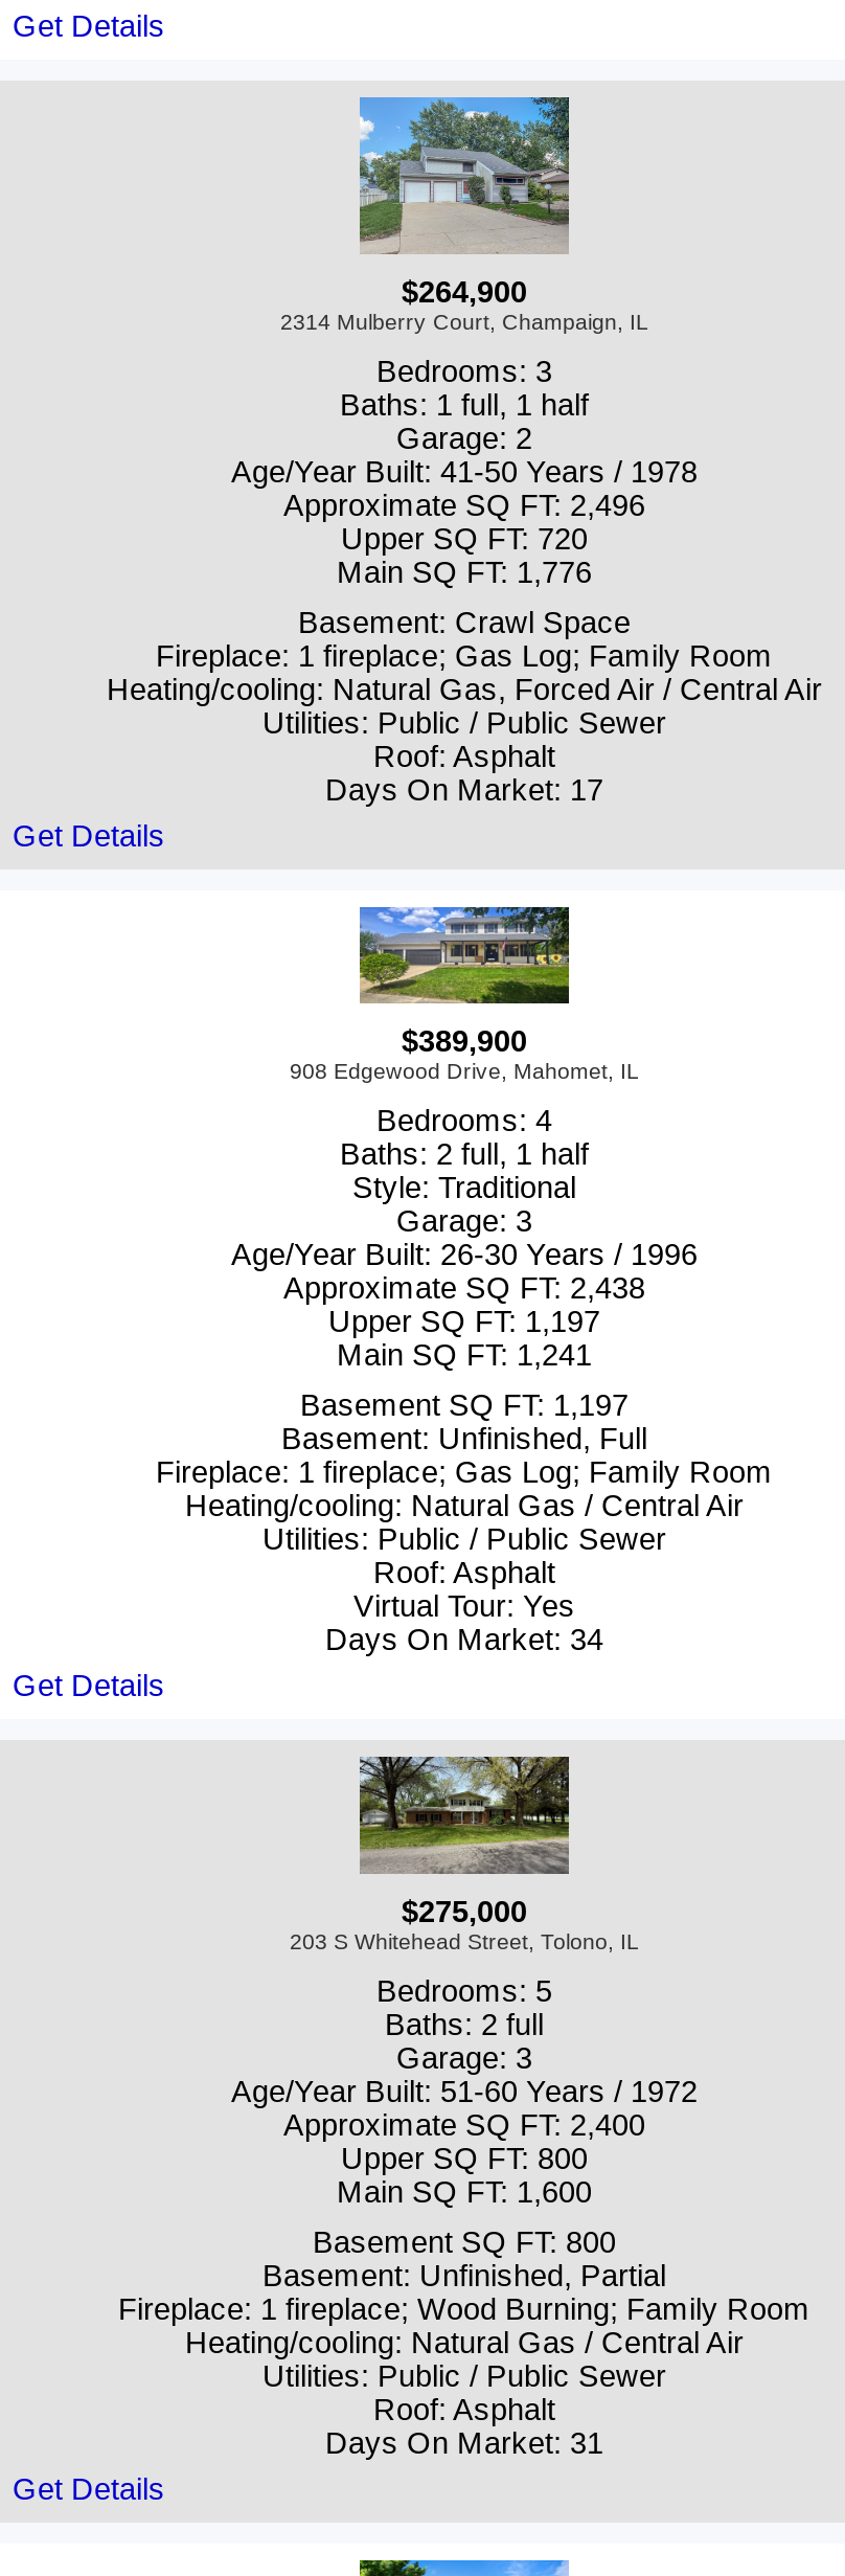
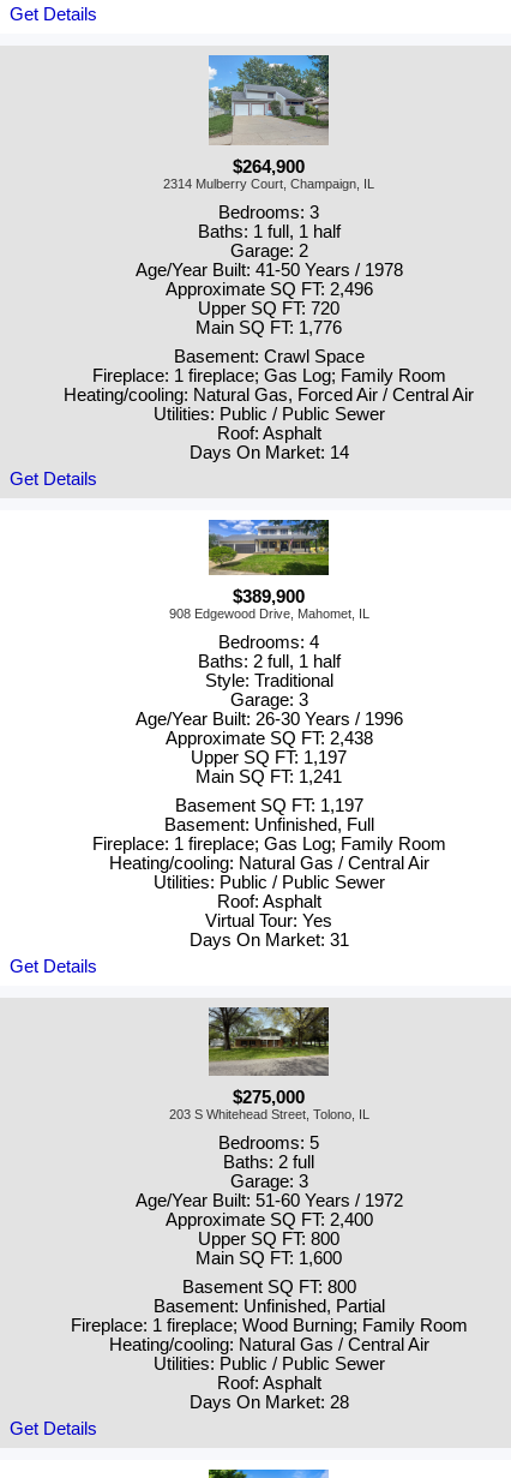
[325,773,603,806] Days On Market: 17 -> [189,443,348,462] Days On Market: 14
[325,1623,603,1656] Days On Market: 34 -> none
moved [325,2427,603,2460] -> [189,931,348,950]: Days On Market: 31
none -> [189,1392,348,1412] Days On Market: 28

